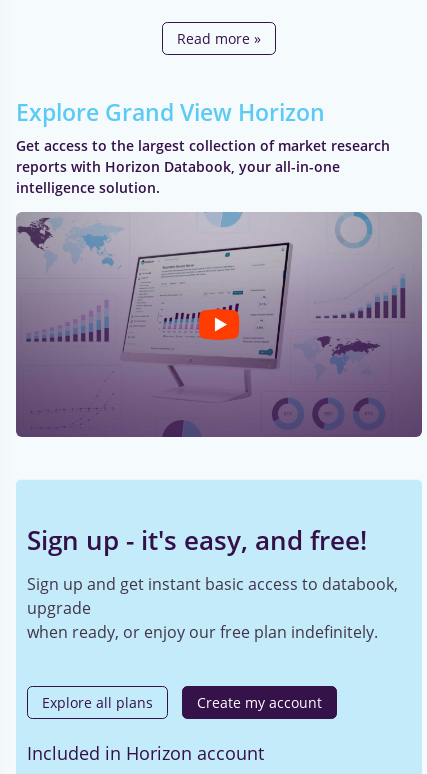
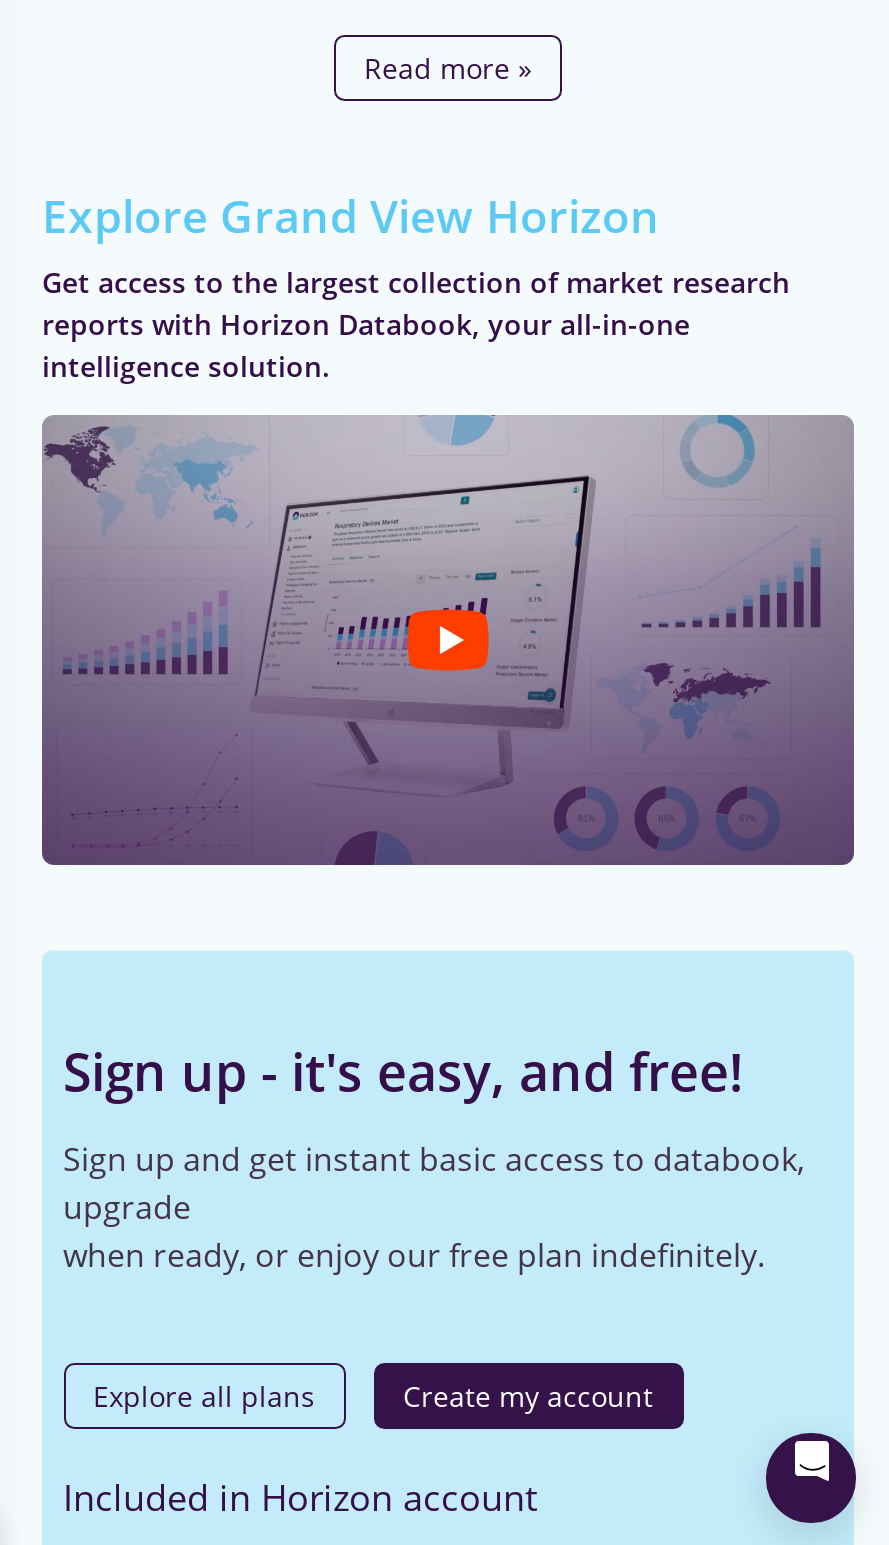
none -> [764,1431,858,1527] [image]

